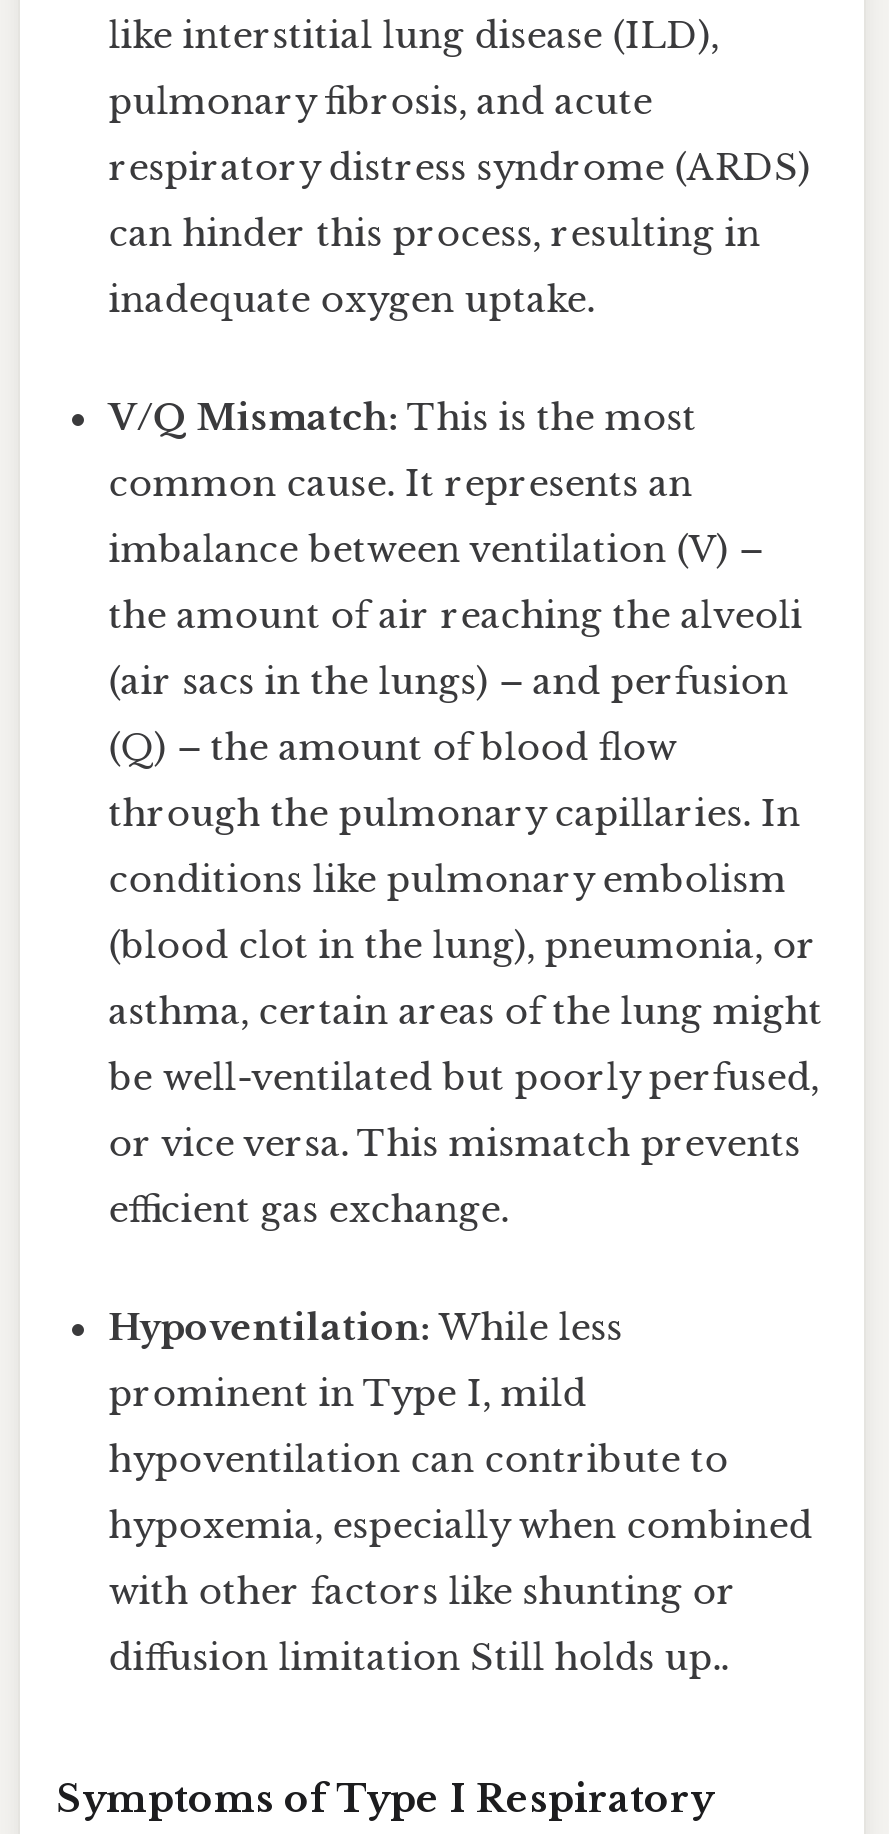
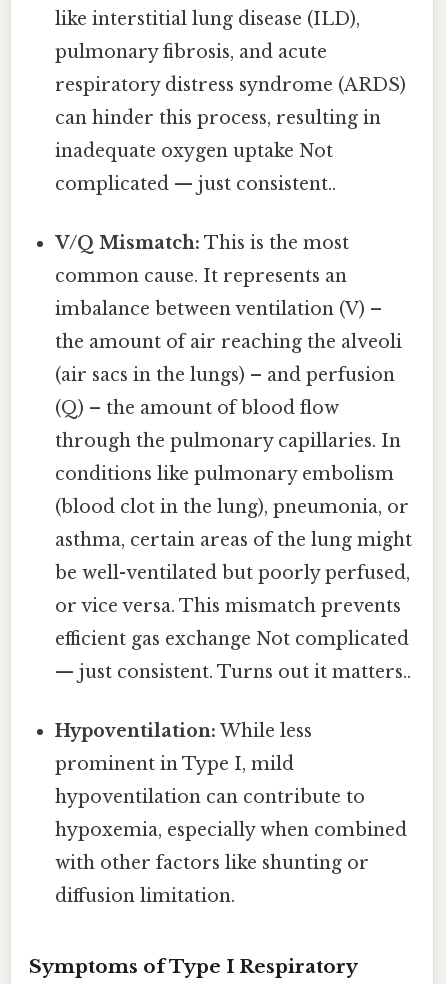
[108,277,594,321] inadequate oxygen uptake. -> [55,139,336,194] inadequate oxygen uptake Not | complicated — just consistent..
[108,1188,508,1232] efficient gas exchange. -> [55,628,411,683] efficient gas exchange Not complicated | — just consistent. Turns out it matters..
[108,1636,728,1680] diffusion limitation Still holds up.. -> [55,885,235,907] diffusion limitation.

